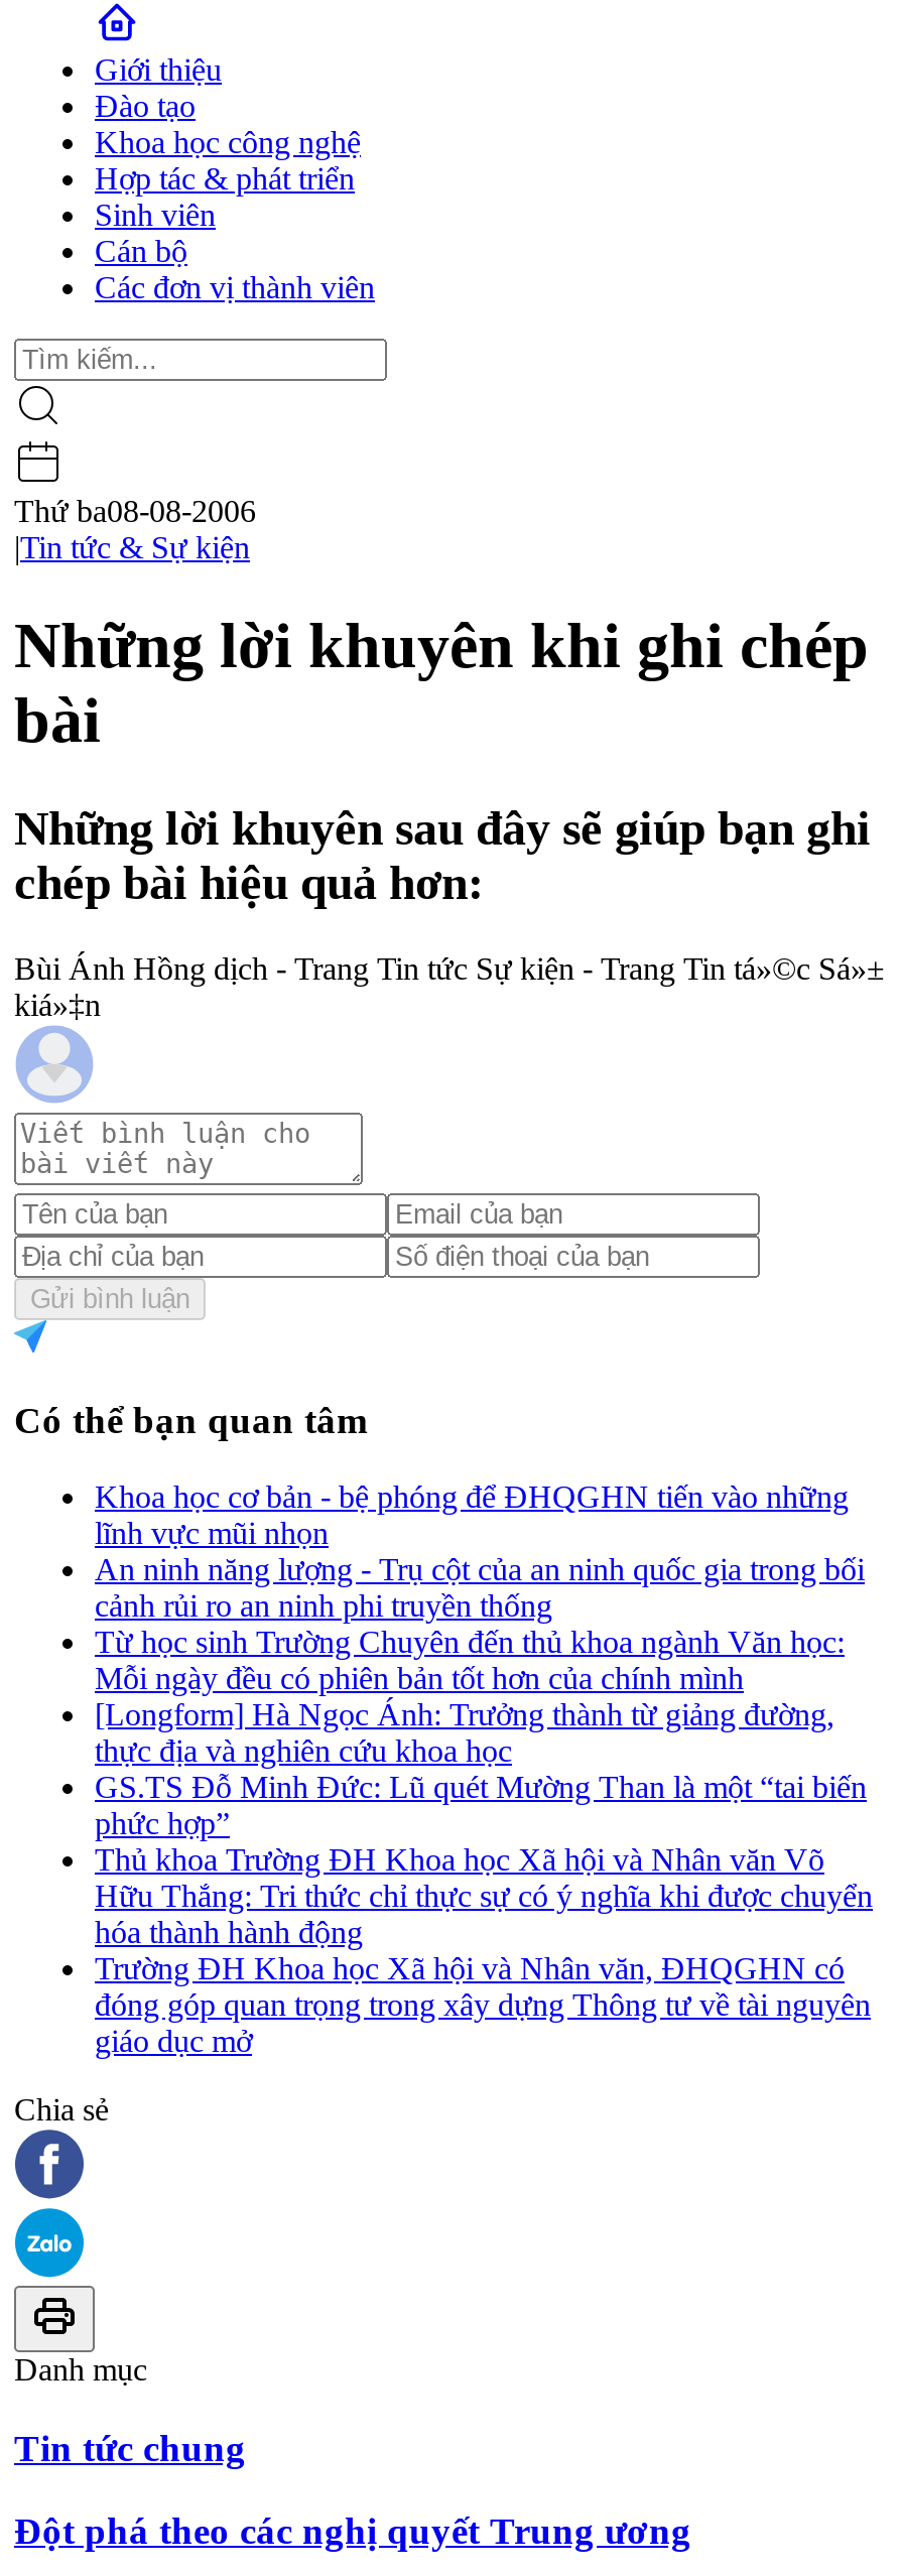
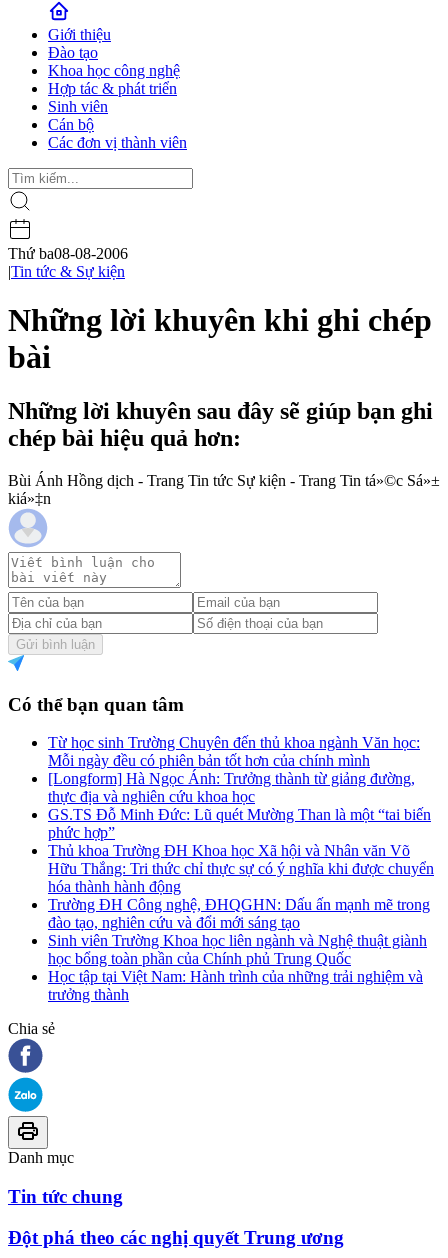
[95,1480,865,1623] Khoa học cơ bản - bệ phóng để ĐHQGHN tiến vào những | lĩnh vực mũi nhọn | An ninh năng lượng - Trụ cột của an ninh quốc gia trong bối | cảnh rủi ro an ninh phi truyền thống -> none
moved [95,1625,873,1950] -> [48,734,434,895]: Từ học sinh Trường Chuyên đến thủ khoa ngành Văn học: | Mỗi ngày đều có phiên bản tốt hơn của chính mình | [Longform] Hà Ngọc Ánh: Trưởng thành từ giảng đường, | ... | Hữu Thắng: Tri thức chỉ thực sự có ý nghĩa khi được chuyển | hóa thành hành động
[95,1952,871,2058] Trường ĐH Khoa học Xã hội và Nhân văn, ĐHQGHN có | đóng góp quan trọng trong xây dựng Thông tư về tài nguyên | giáo dục mở -> [48,896,430,1003] Trường ĐH Công nghệ, ĐHQGHN: Dấu ấn mạnh mẽ trong | đào tạo, nghiên cứu và đổi mới sáng tạo | Sinh viên Trường Khoa học liên ngành và Nghệ thuật giành | học bổng toàn phần của Chính phủ Trung Quốc | Học tập tại Việt Nam: Hành trình của những trải nghiệm và | trưởng thành

